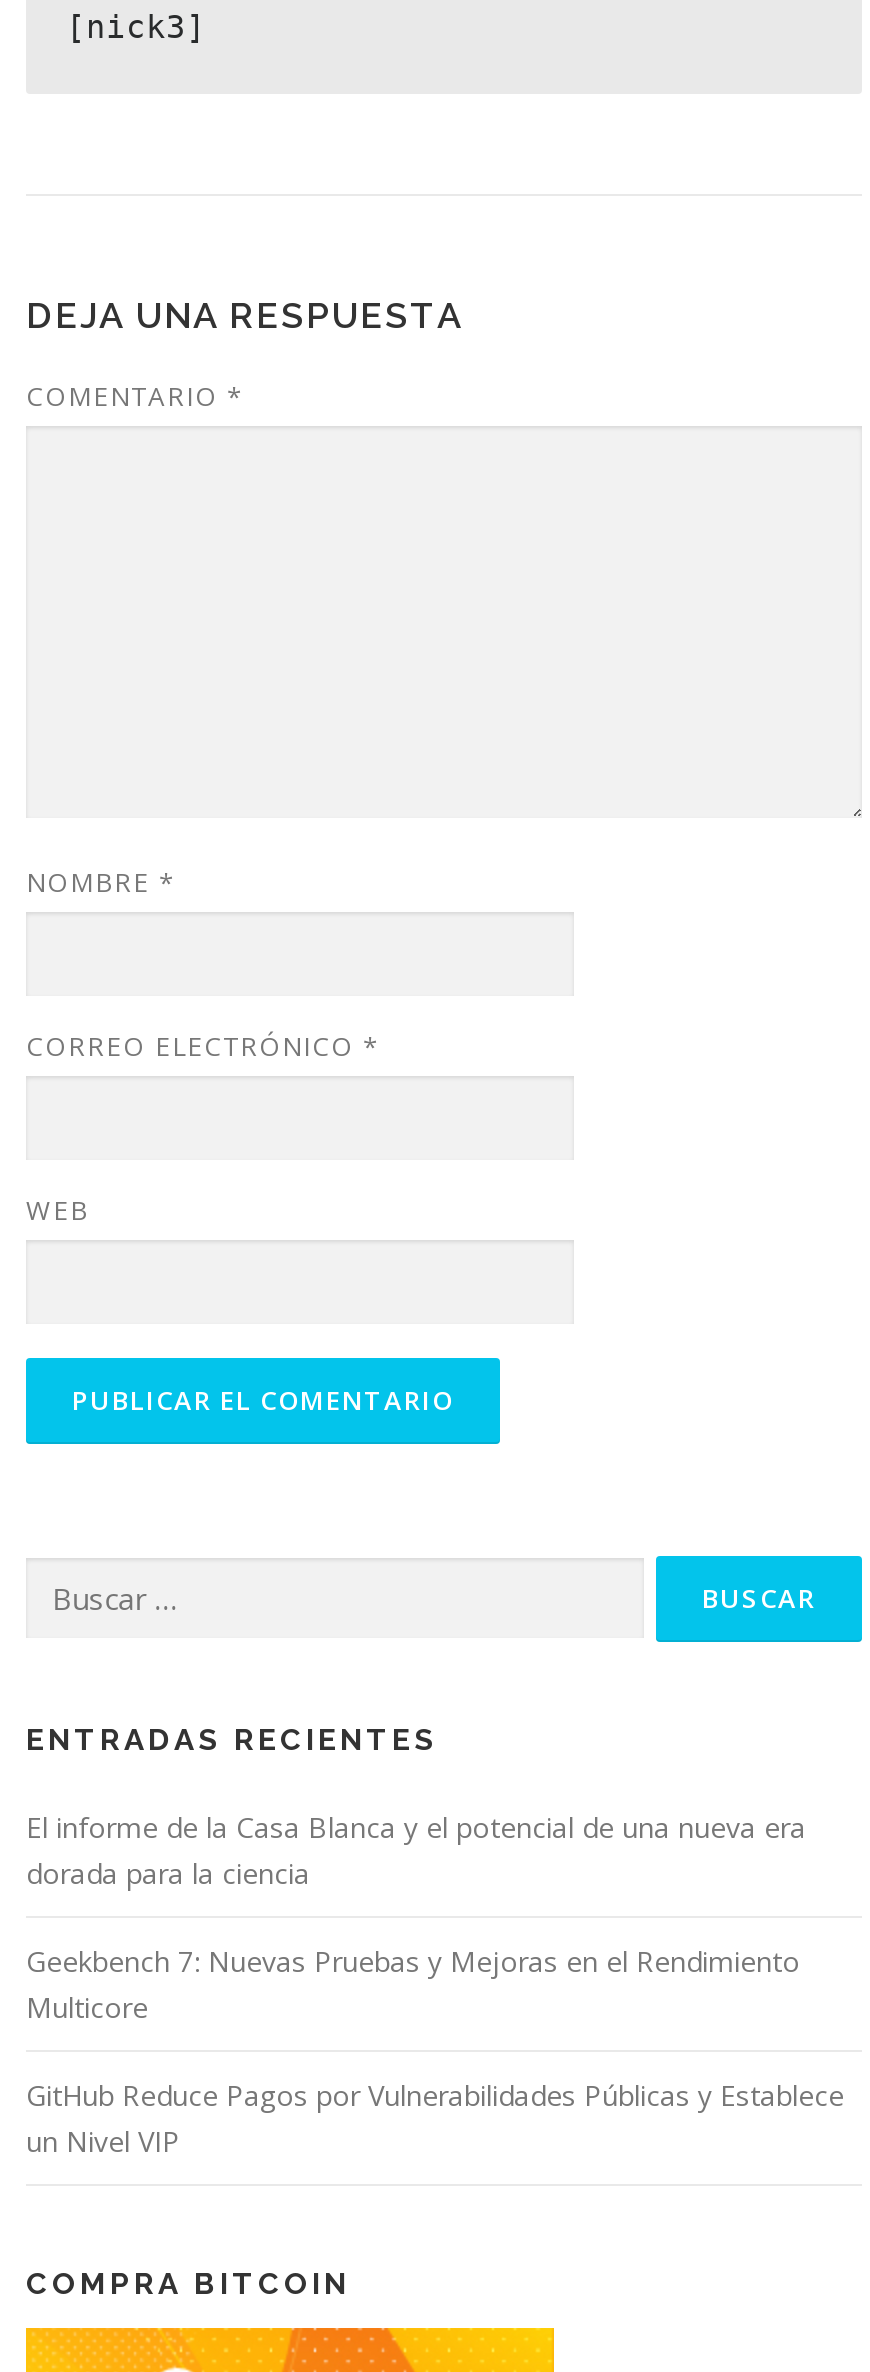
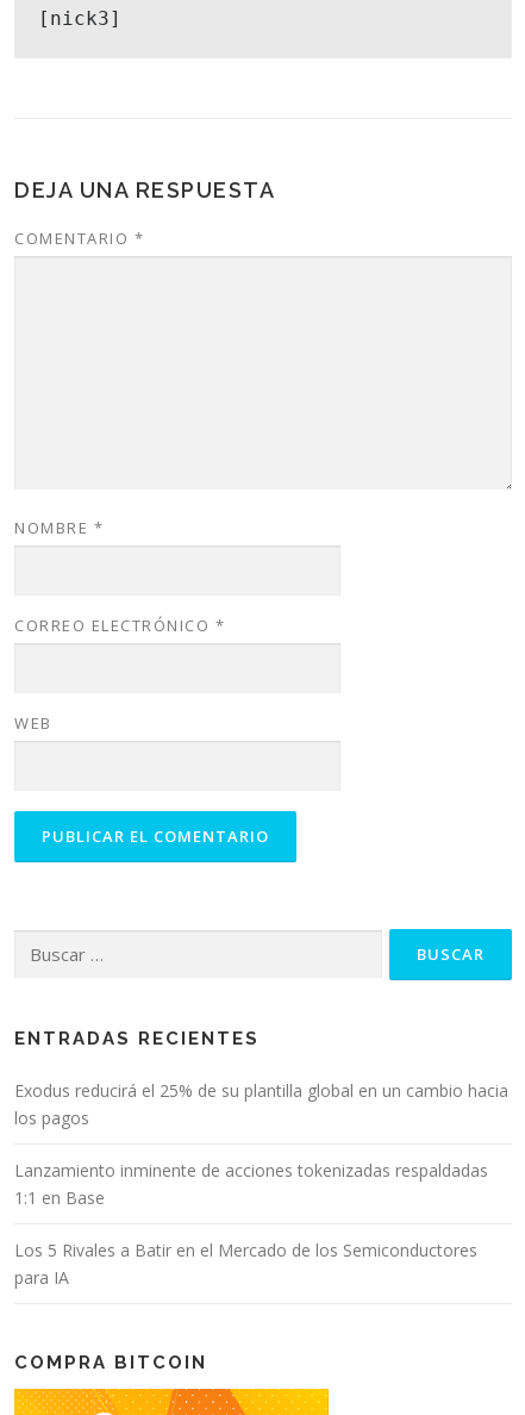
[26,1808,806,1892] El informe de la Casa Blanca y el potencial de una nueva era | dorada para la ciencia -> [14,1079,508,1129] Exodus reducirá el 25% de su plantilla global en un cambio hacia | los pagos
[26,1942,800,2026] Geekbench 7: Nuevas Pruebas y Mejoras en el Rendimiento | Multicore -> [14,1159,488,1209] Lanzamiento inminente de acciones tokenizadas respaldadas | 1:1 en Base
[26,2076,844,2160] GitHub Reduce Pagos por Vulnerabilidades Públicas y Establece | un Nivel VIP -> [14,1239,477,1289] Los 5 Rivales a Batir en el Mercado de los Semiconductores | para IA

